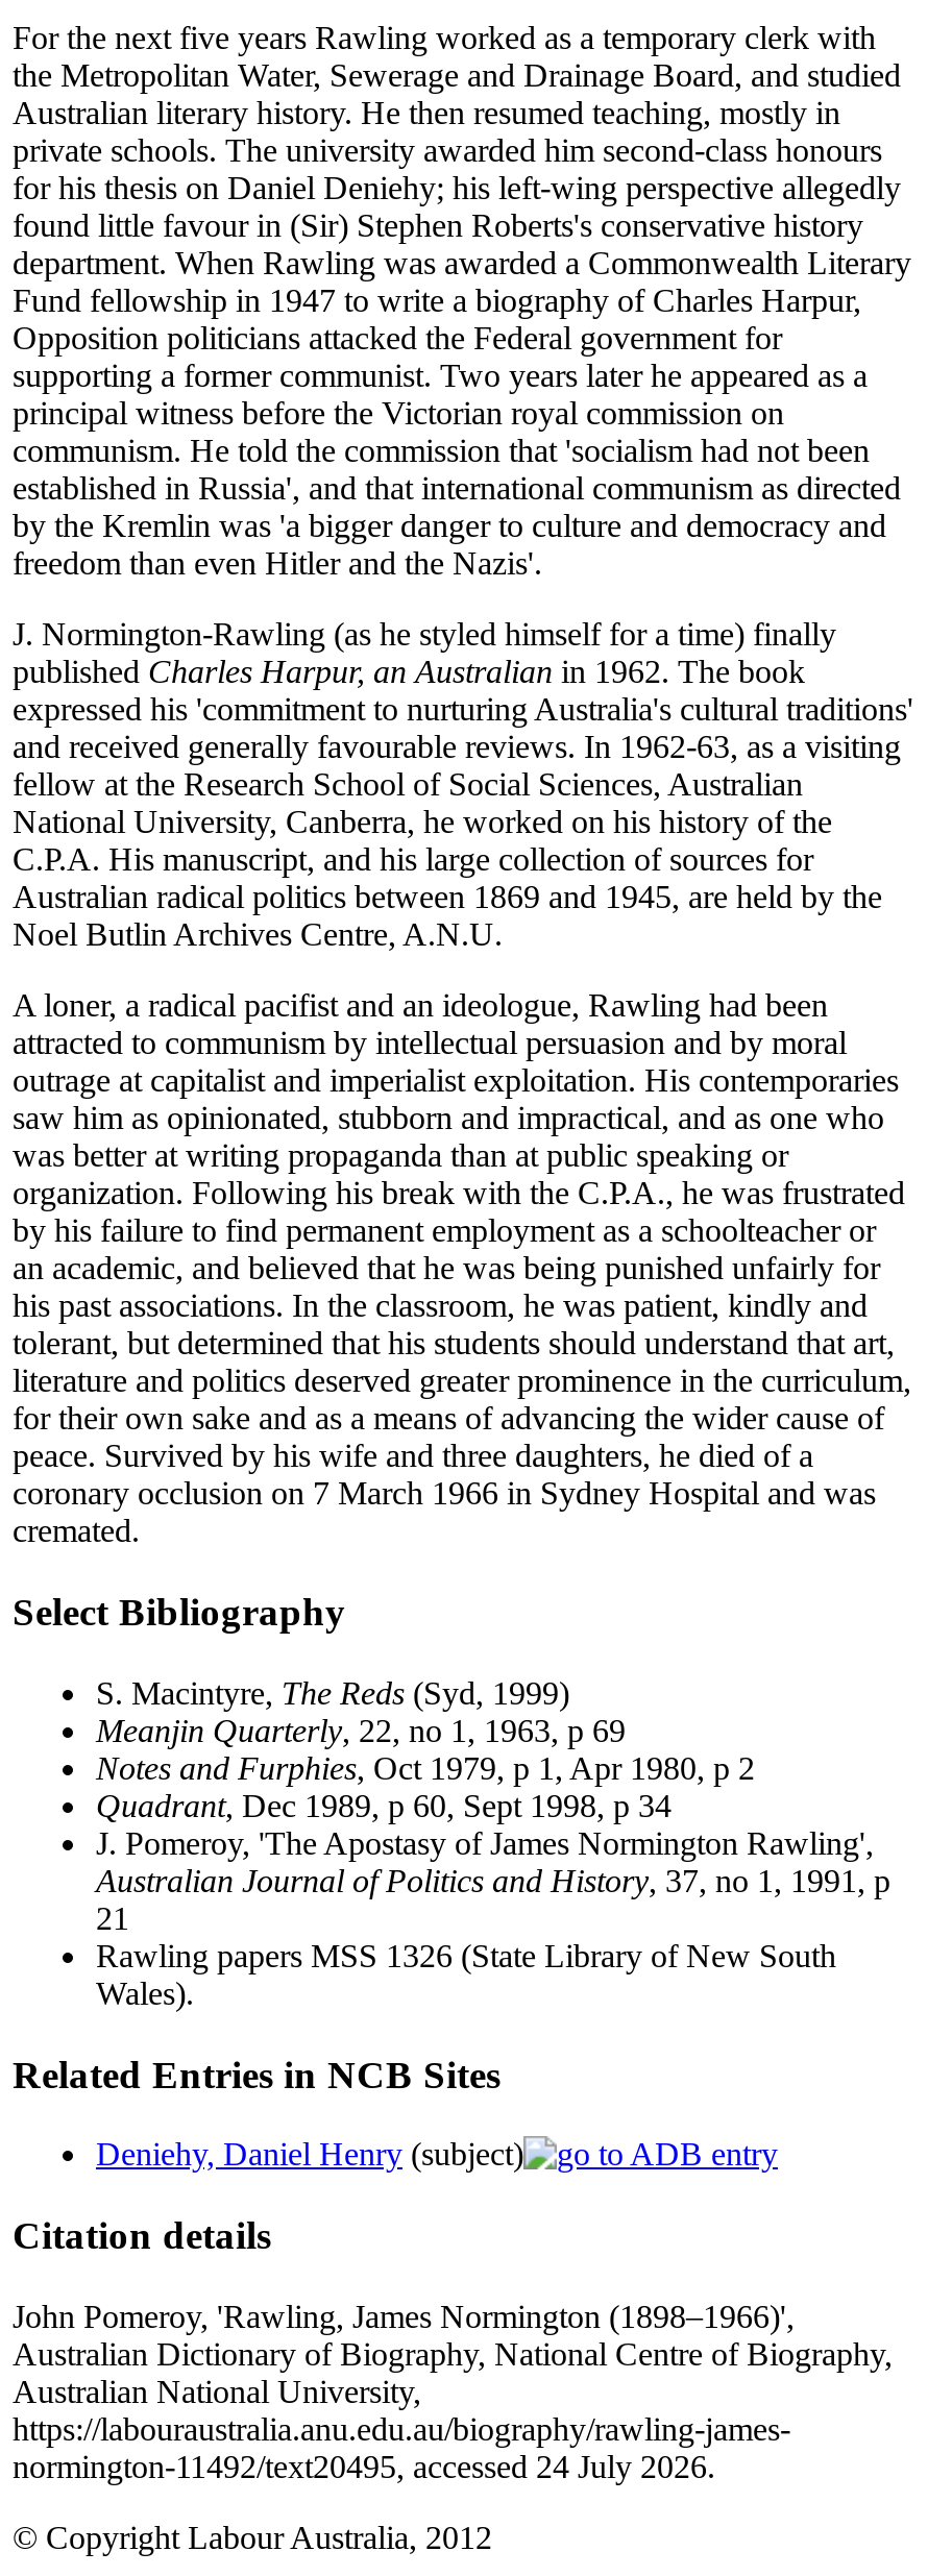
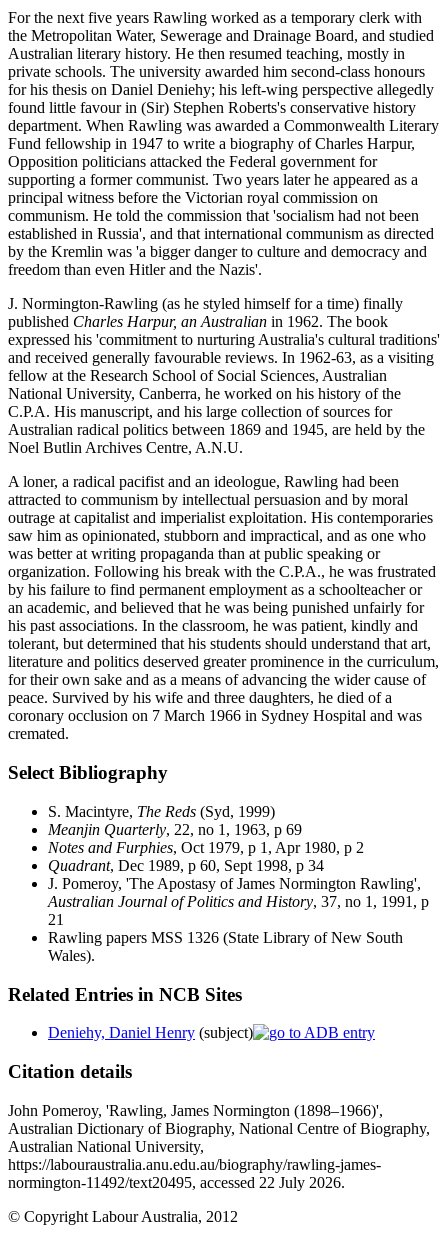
[13,2448,715,2484] normington-11492/text20495, accessed 24 July 2026. -> [8,1174,345,1191] normington-11492/text20495, accessed 22 July 2026.

